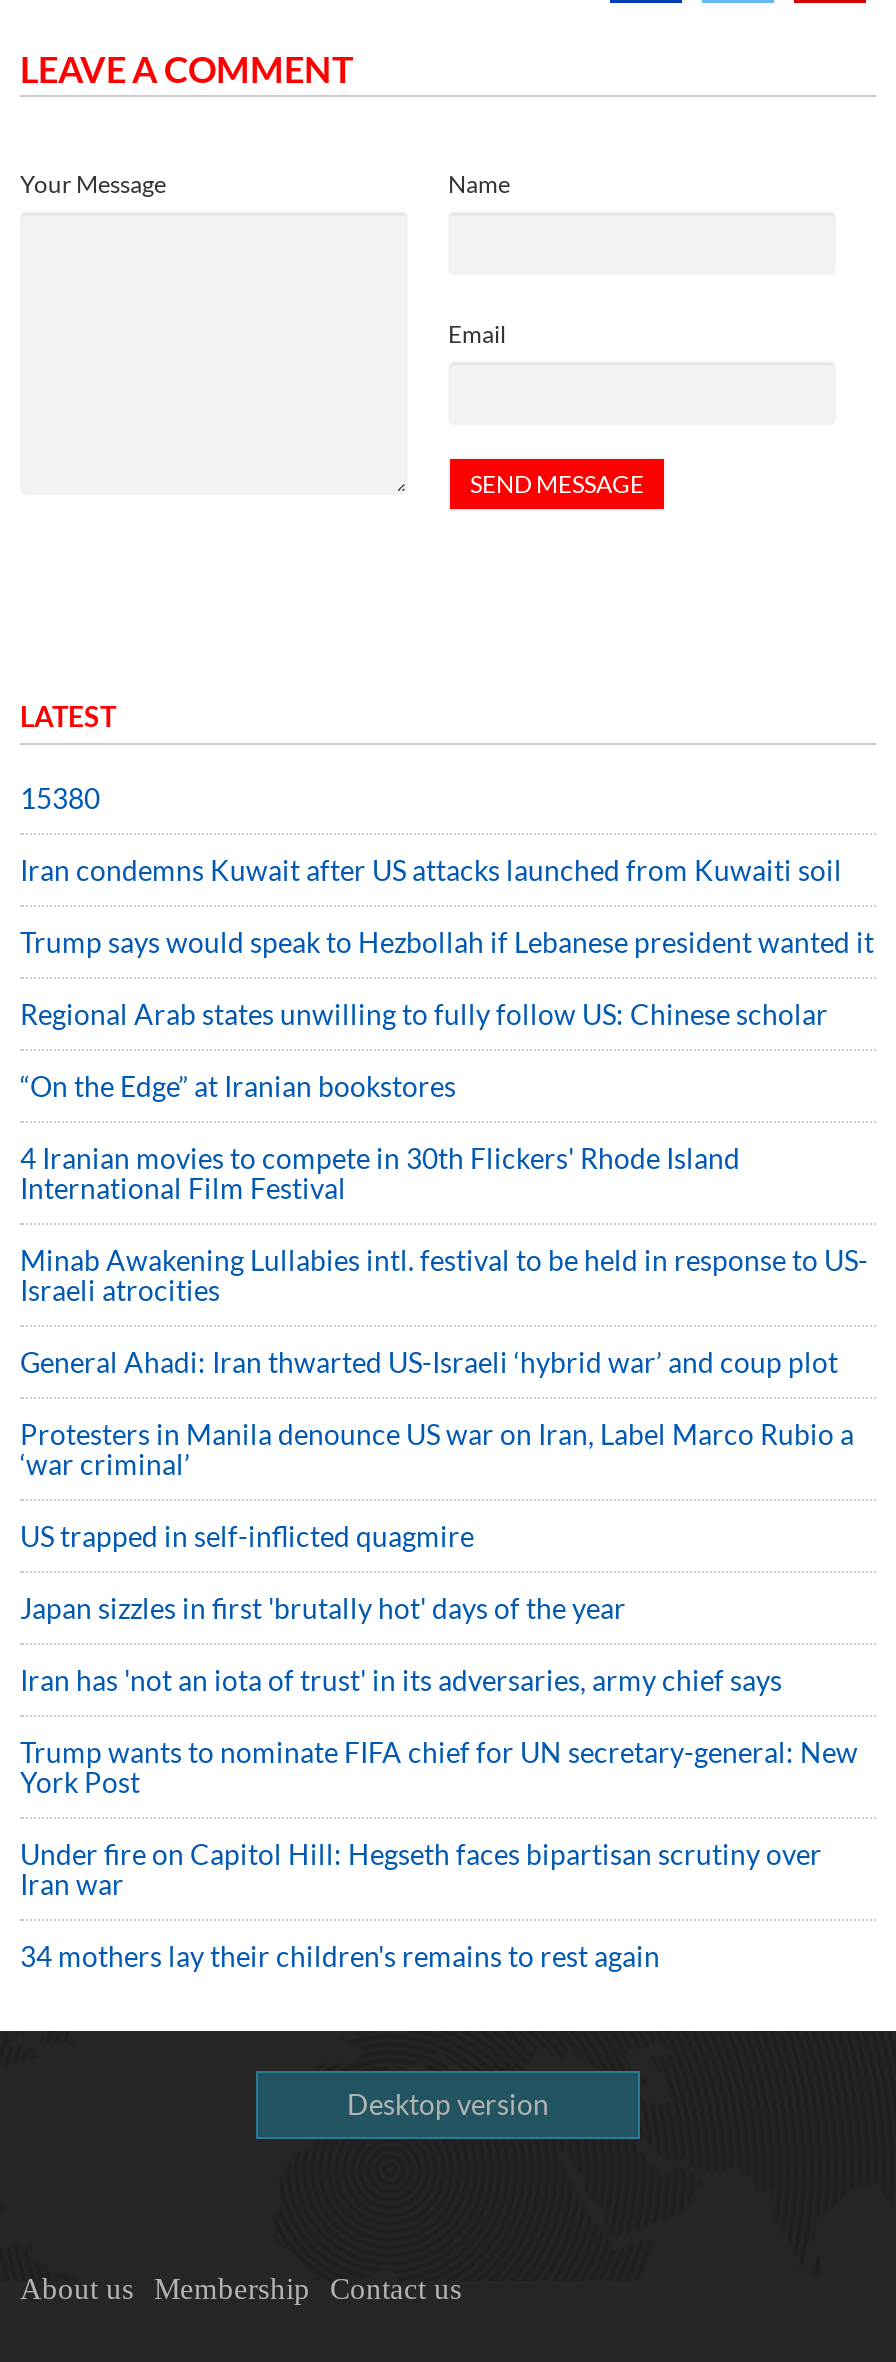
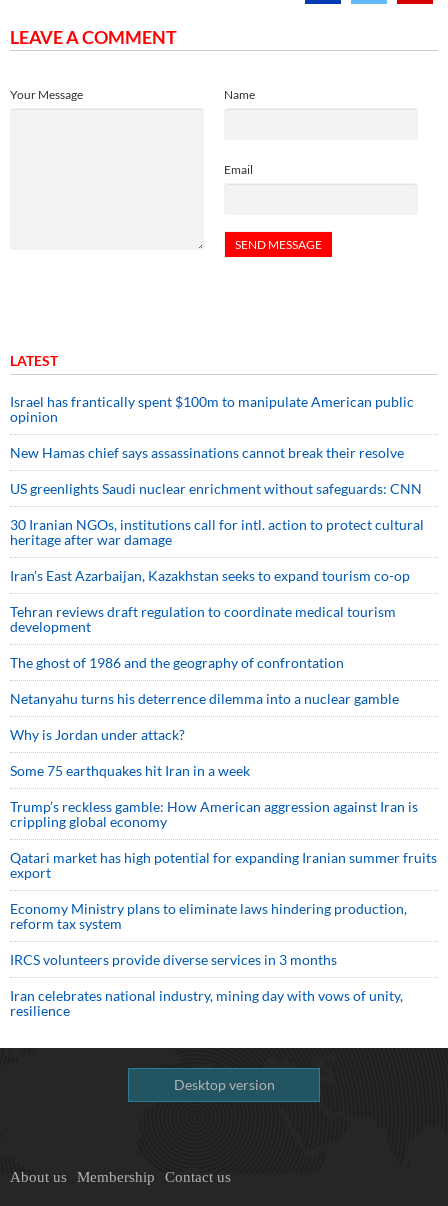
[20,781,100,815] 15380 -> [10,393,414,425] Israel has frantically spent $100m to manipulate American public | opinion
[20,853,842,887] Iran condemns Kuwait after US attacks launched from Kuwaiti soil -> [10,444,404,461] New Hamas chief says assassinations cannot break their resolve
[20,925,874,959] Trump says would speak to Hezbollah if Lebanese president wanted it -> [10,480,422,497] US greenlights Saudi nuclear enrichment without safeguards: CNN
[20,997,828,1031] Regional Arab states unwilling to fully follow US: Chinese scholar -> [10,516,424,548] 30 Iranian NGOs, institutions call for intl. action to protect cultural | heritage after war damage
[20,1069,456,1103] “On the Edge” at Iranian bookstores -> [10,567,410,584] Iran’s East Azarbaijan, Kazakhstan seeks to expand tourism co-op
[20,1141,740,1205] 4 Iranian movies to compete in 30th Flickers' Rhode Island | International Film Festival -> [10,603,396,635] Tehran reviews draft regulation to coordinate medical tourism | development
[20,1243,868,1307] Minab Awakening Lullabies intl. festival to be held in response to US- | Israeli atrocities -> [10,654,344,671] The ghost of 1986 and the geography of confrontation
[20,1345,838,1379] General Ahadi: Iran thwarted US-Israeli ‘hybrid war’ and coup plot -> [10,690,399,707] Netanyahu turns his deterrence dilemma into a nuclear gamble
[20,1417,854,1481] Protesters in Manila denounce US war on Iran, Label Marco Rubio a | ‘war criminal’ -> [10,726,185,743] Why is Jordan under attack?
[20,1519,480,1553] US trapped in self-inflicted quagmire -> [10,762,250,779] Some 75 earthquakes hit Iran in a week
[20,1591,626,1625] Japan sizzles in first 'brutally hot' days of the year -> [10,798,418,830] Trump’s reckless gamble: How American aggression against Iran is | crippling global economy
[20,1663,788,1697] Iran has 'not an iota of trust' in its adversaries, army chief says -> [10,849,437,881] Qatari market has high potential for expanding Iranian summer fruits | export
[20,1735,858,1799] Trump wants to nominate FIFA chief for UN secretary-general: New | York Post -> [10,900,407,932] Economy Ministry plans to eliminate laws hindering production, | reform tax system
[20,1837,822,1901] Under fire on Capitol Hill: Hegseth faces bipartisan scrutiny over | Iran war -> [10,951,337,968] IRCS volunteers provide diverse services in 3 months
[20,1939,660,1973] 34 mothers lay their children's remains to rest again -> [10,987,403,1019] Iran celebrates national industry, mining day with vows of unity, | resilience

